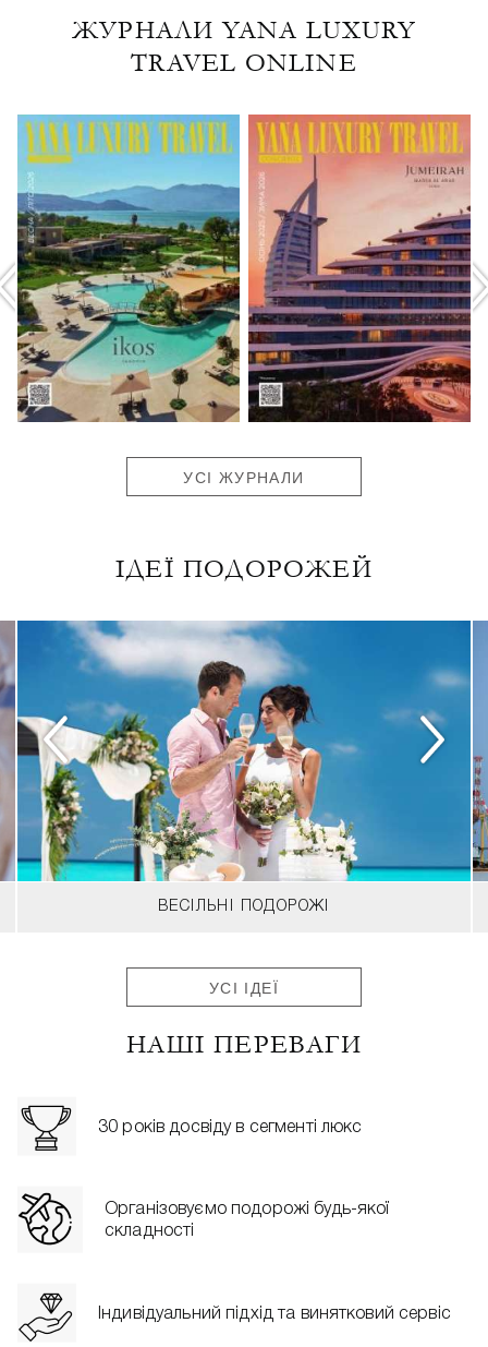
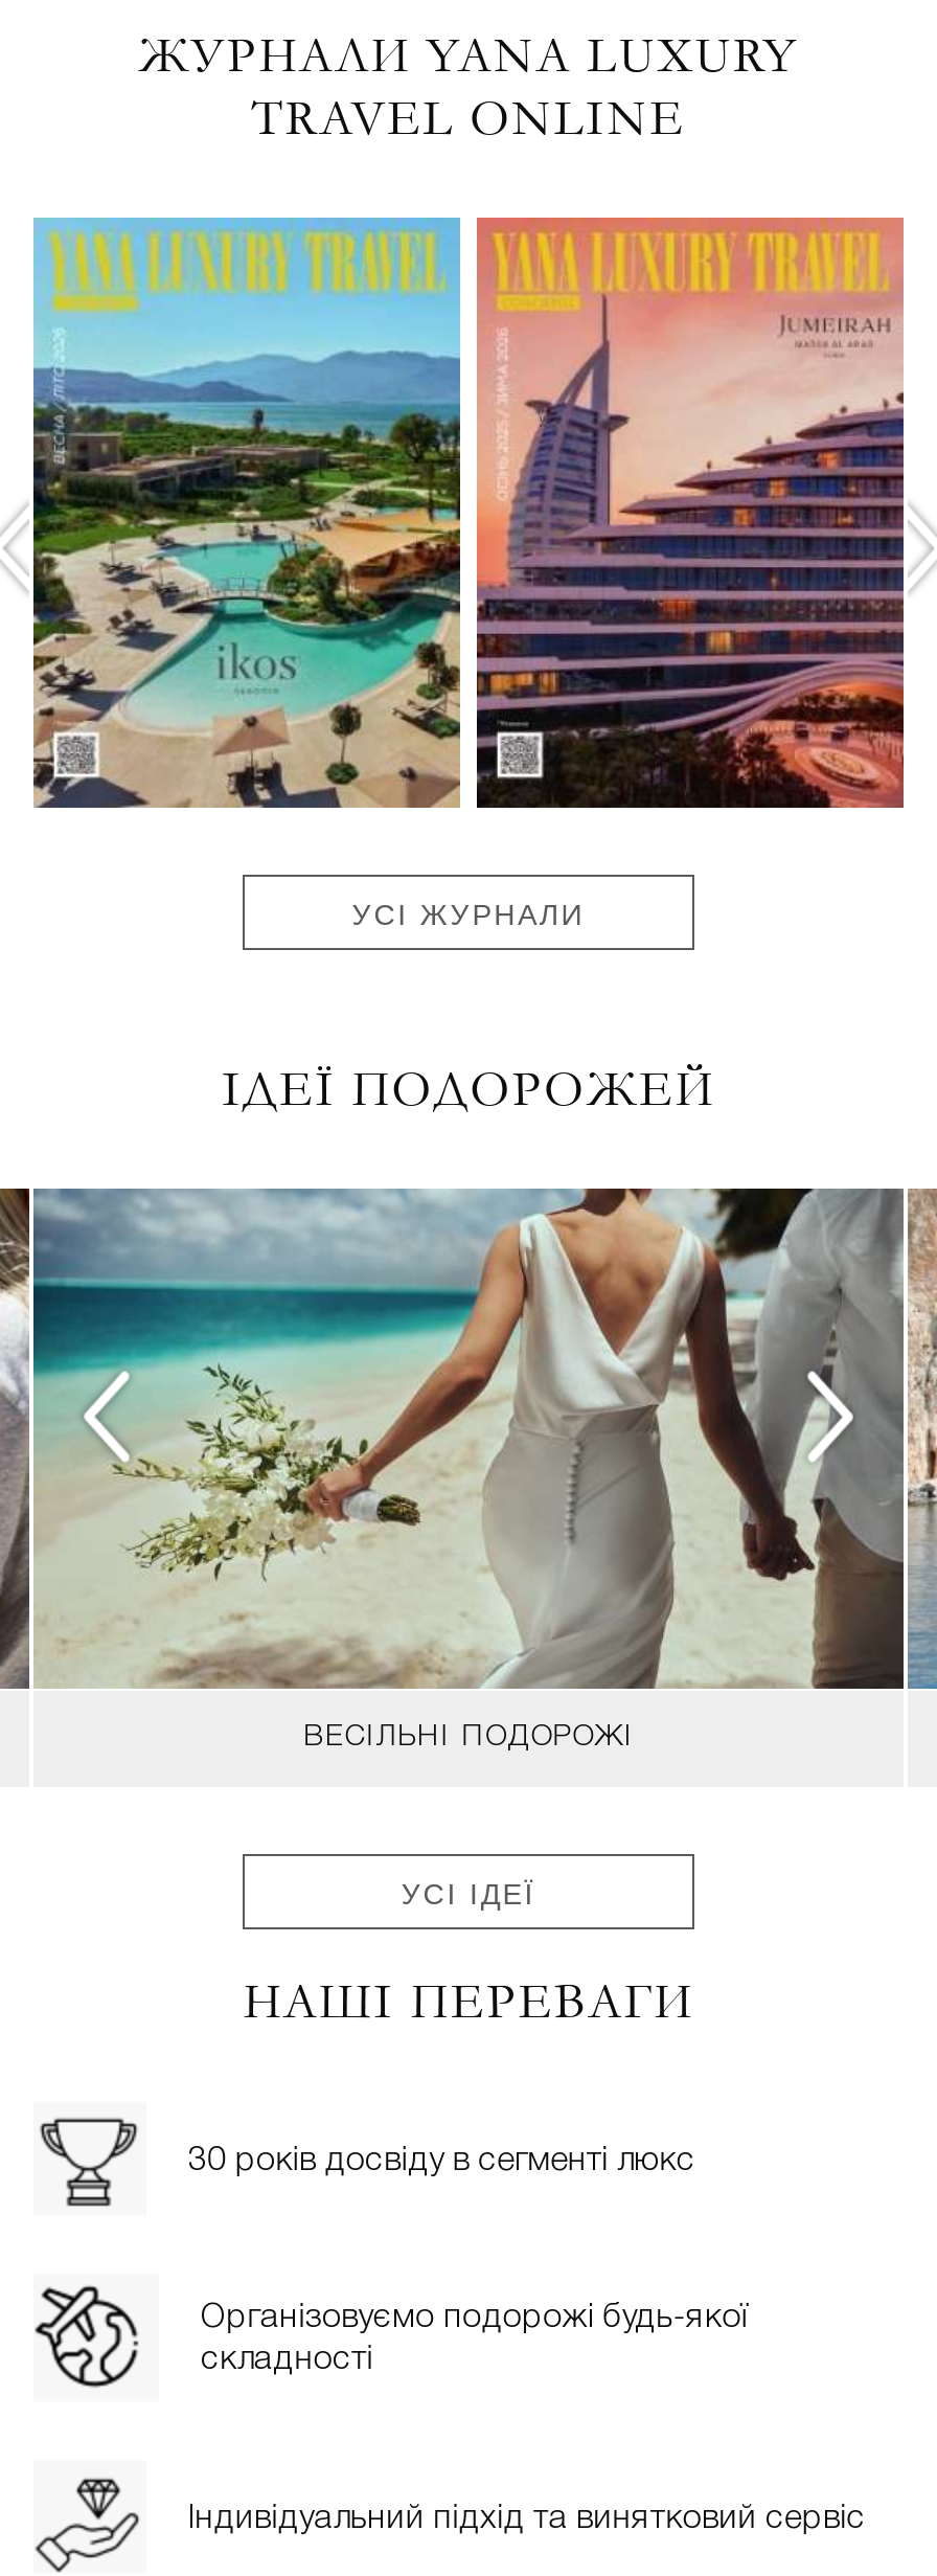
[3,620,485,882] [image] -> [6,1187,931,1691] [image]

